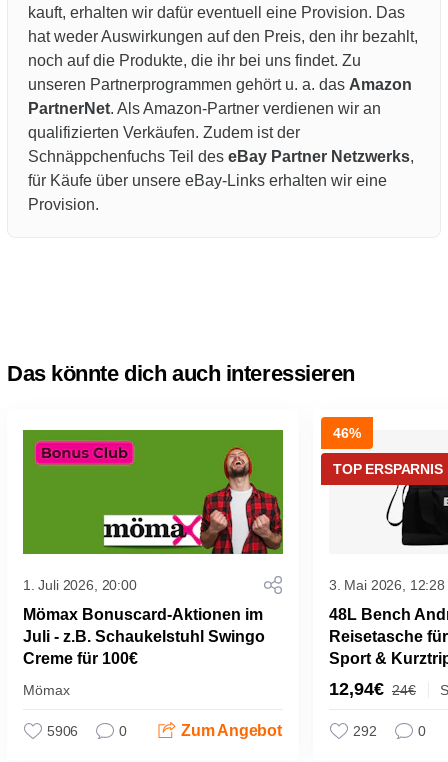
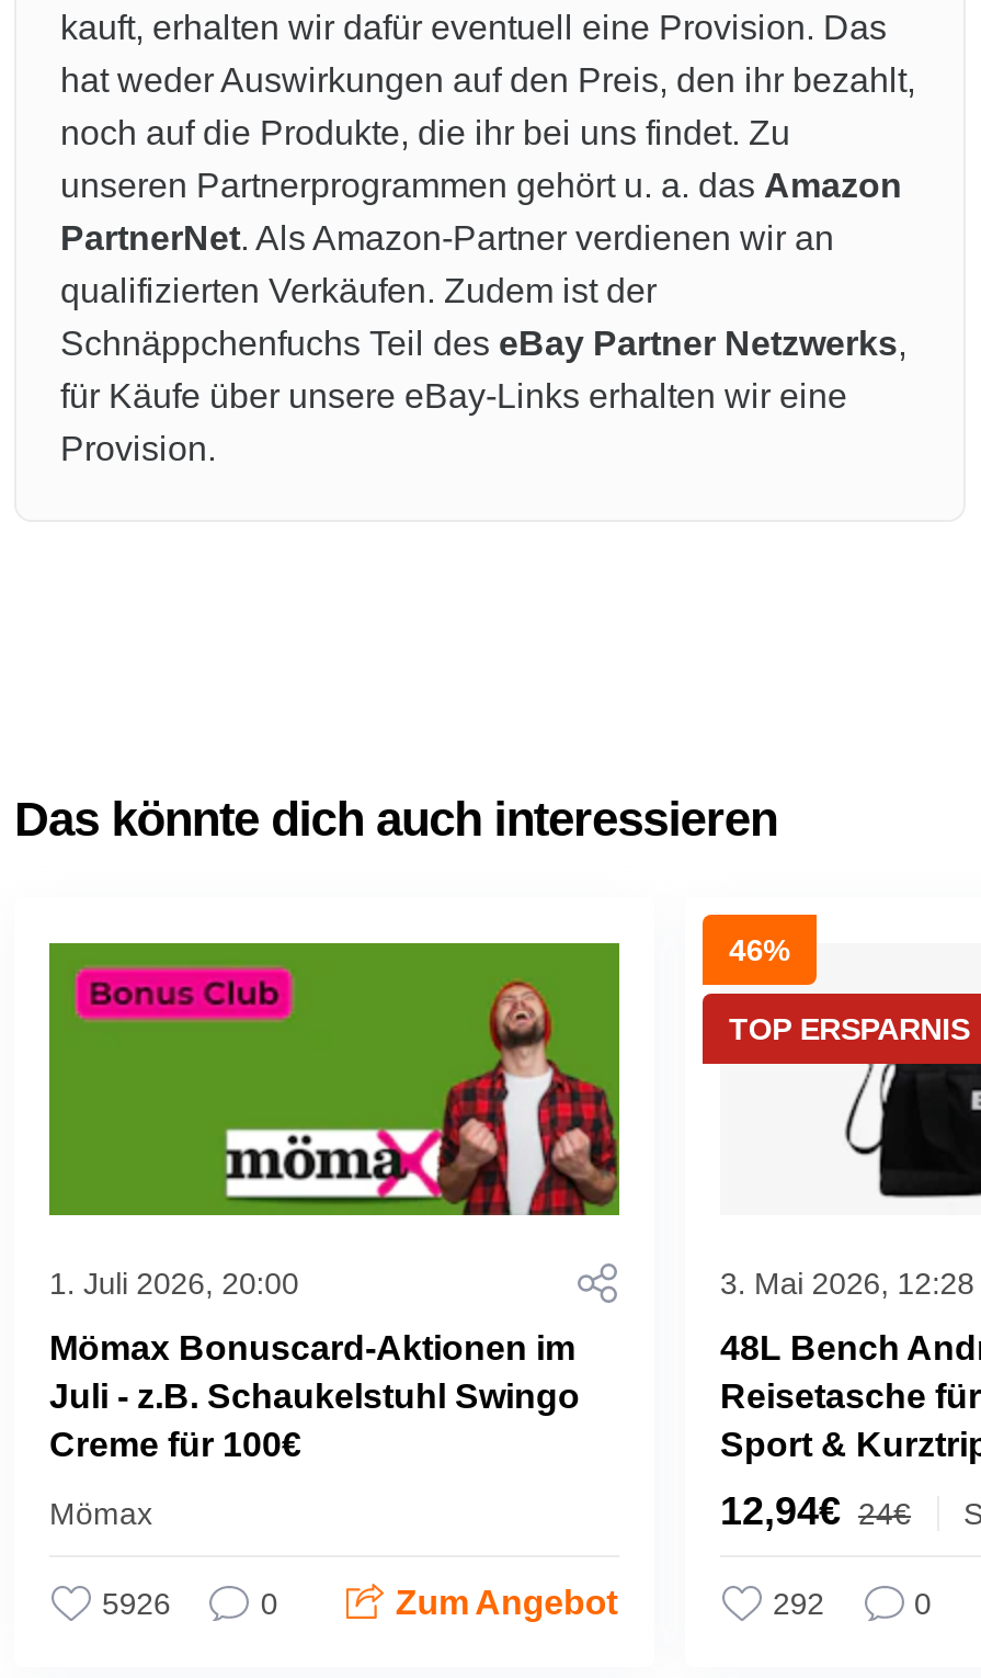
[47,723,78,739] 5906 -> [102,1586,171,1621] 5926

